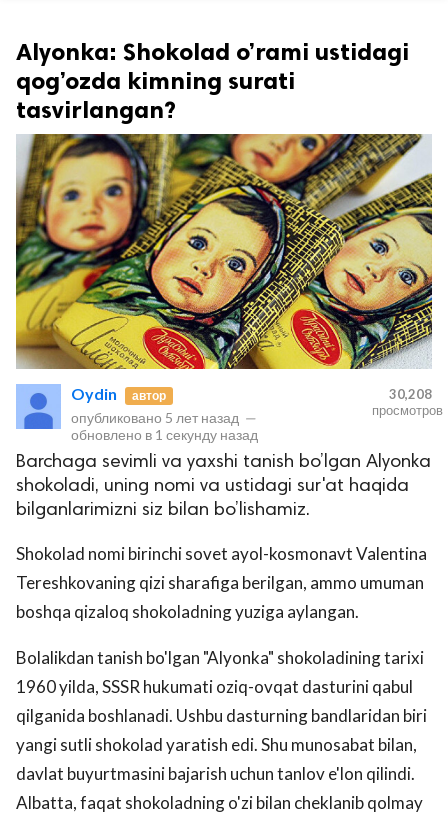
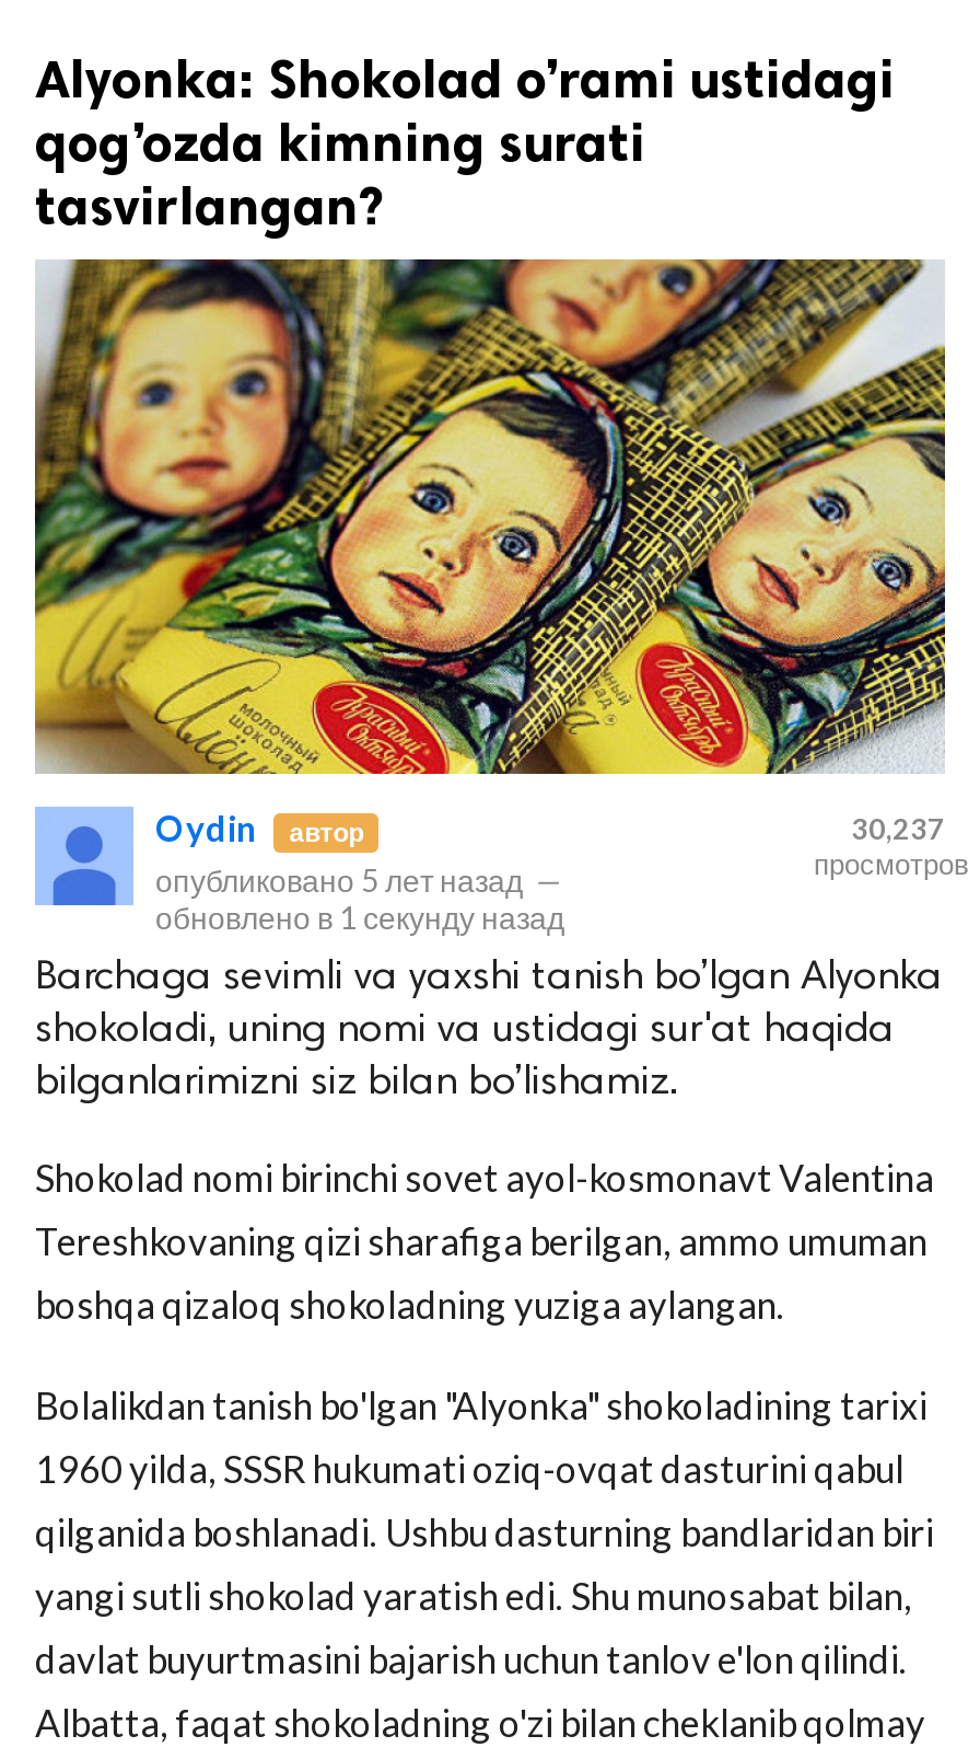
[389,386,432,402] 30,208 -> [851,810,945,845] 30,237

